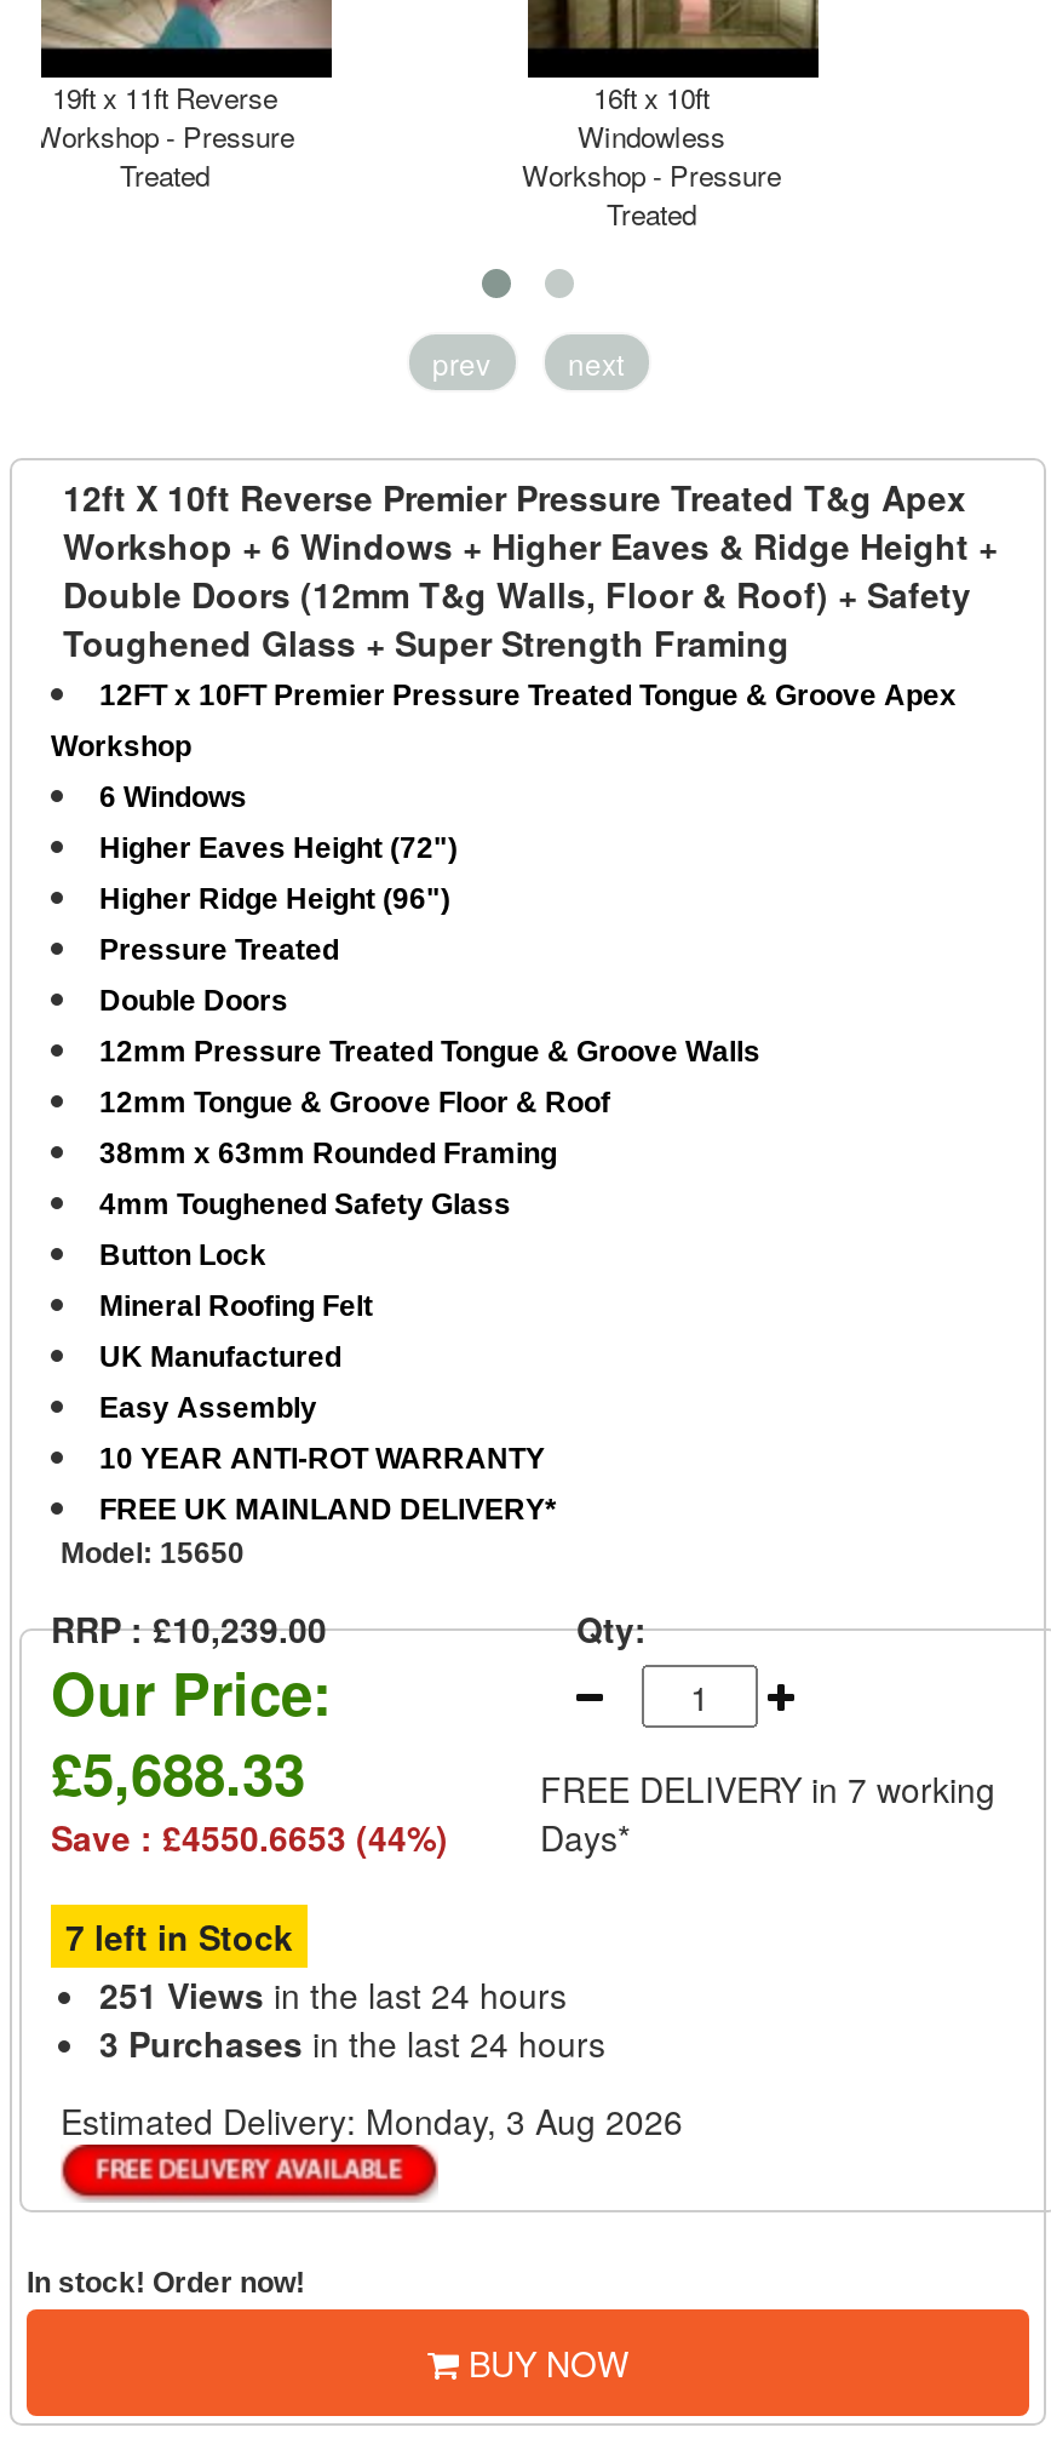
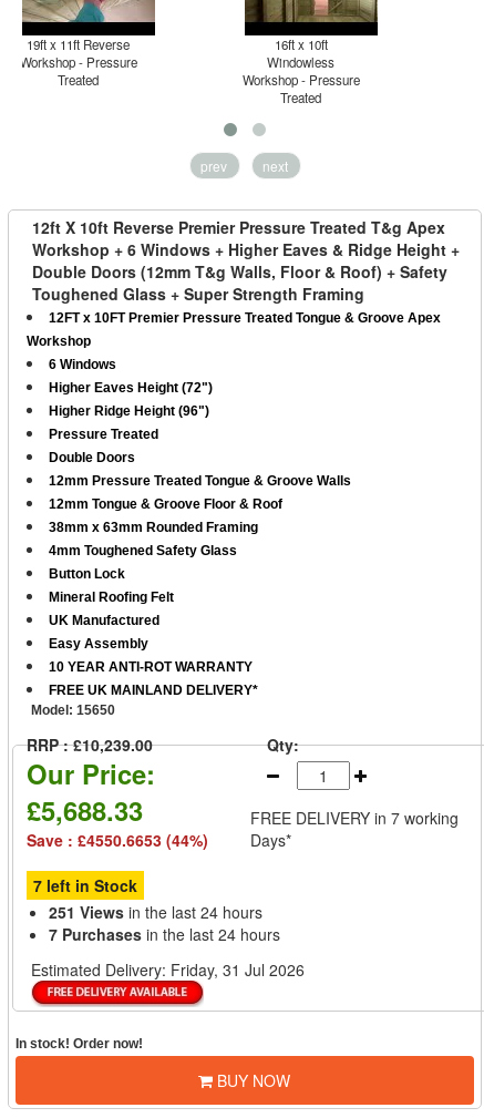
[99,2019,605,2067] 3 Purchases in the last 24 hours -> [49,923,280,945] 7 Purchases in the last 24 hours
[61,2096,683,2145] Estimated Delivery: Monday, 3 Aug 2026 -> [31,958,305,981] Estimated Delivery: Friday, 31 Jul 2026

